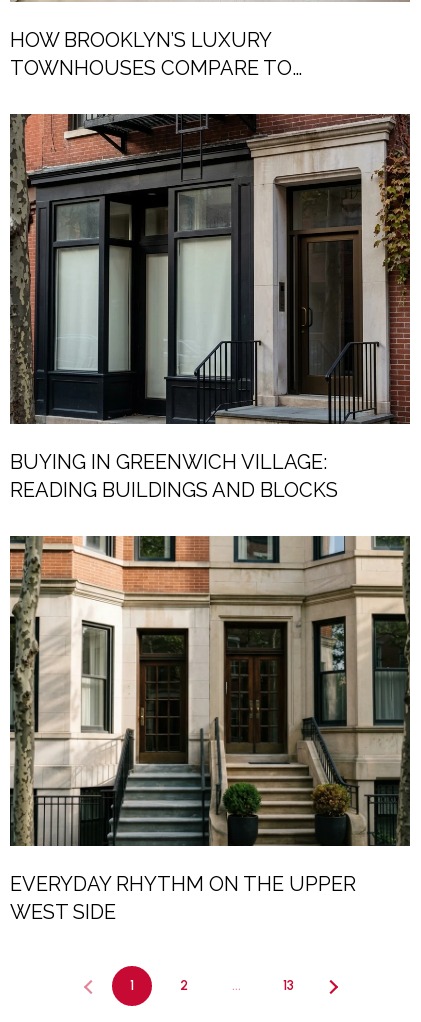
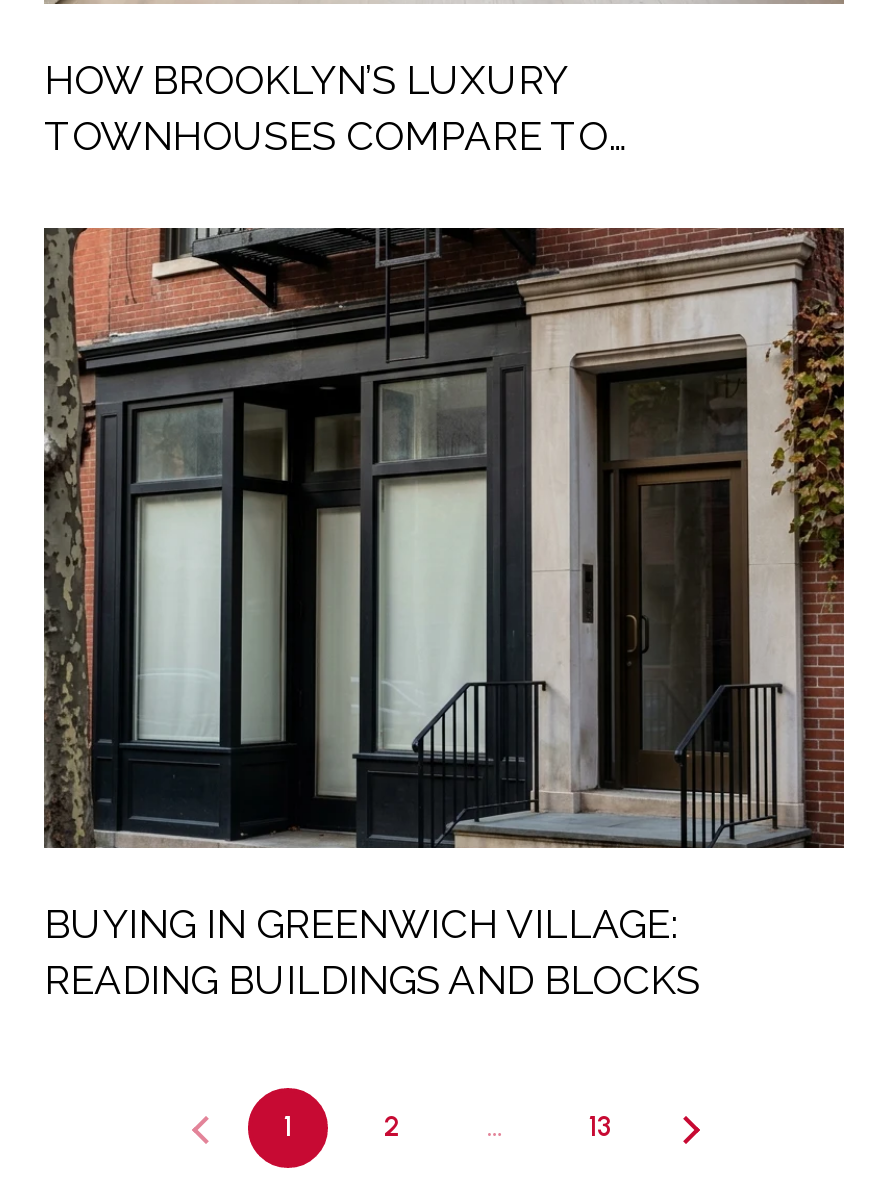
[10,535,410,924] [image] | EVERYDAY RHYTHM ON THE UPPER | WEST SIDE -> none

